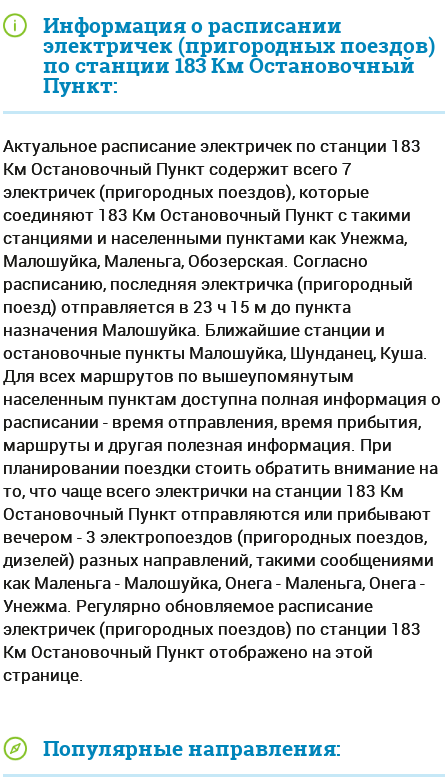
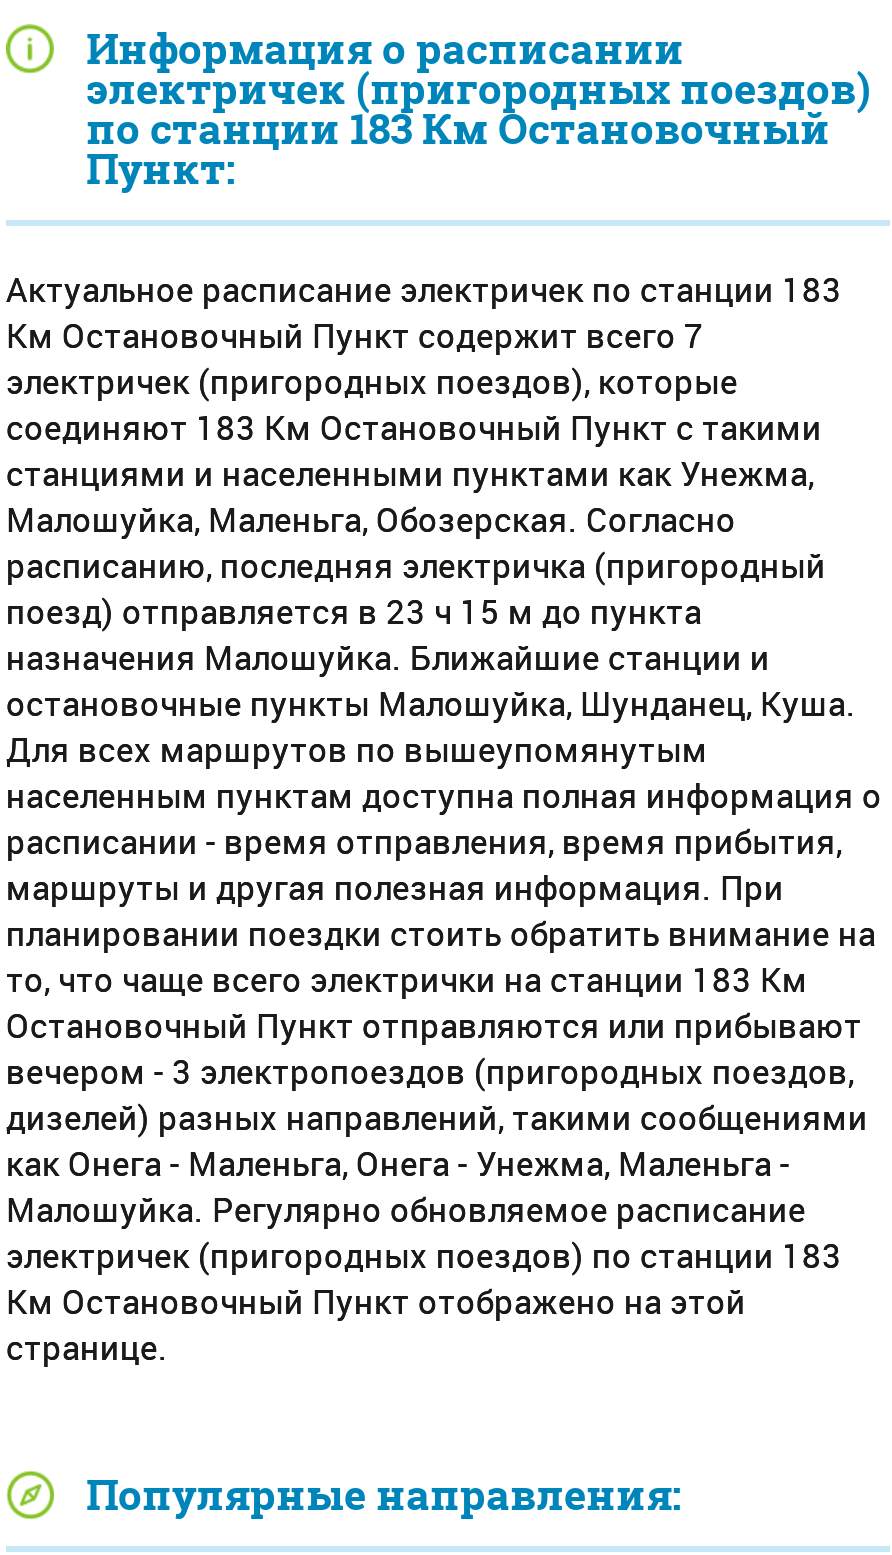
[3,571,425,594] как Маленьга - Малошуйка, Онега - Маленьга, Онега - -> [6,1140,790,1186] как Онега - Маленьга, Онега - Унежма, Маленьга -
[3,594,373,617] Унежма. Регулярно обновляемое расписание -> [6,1186,806,1232] Малошуйка. Регулярно обновляемое расписание

